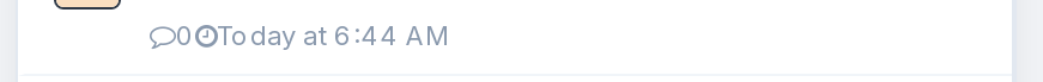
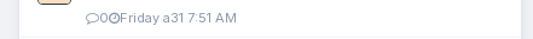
[176,19,449,52] 0 Today at 6:44 AM -> [99,9,237,26] 0 Friday a31 7:51 AM

